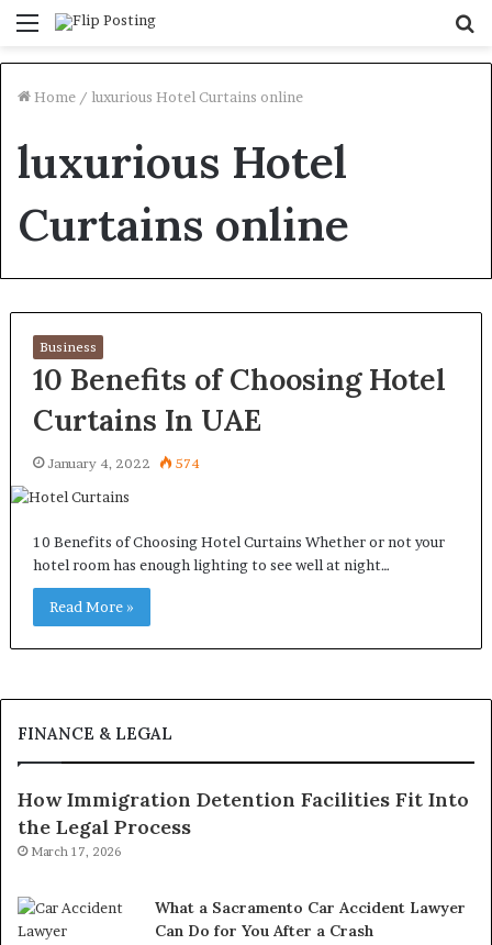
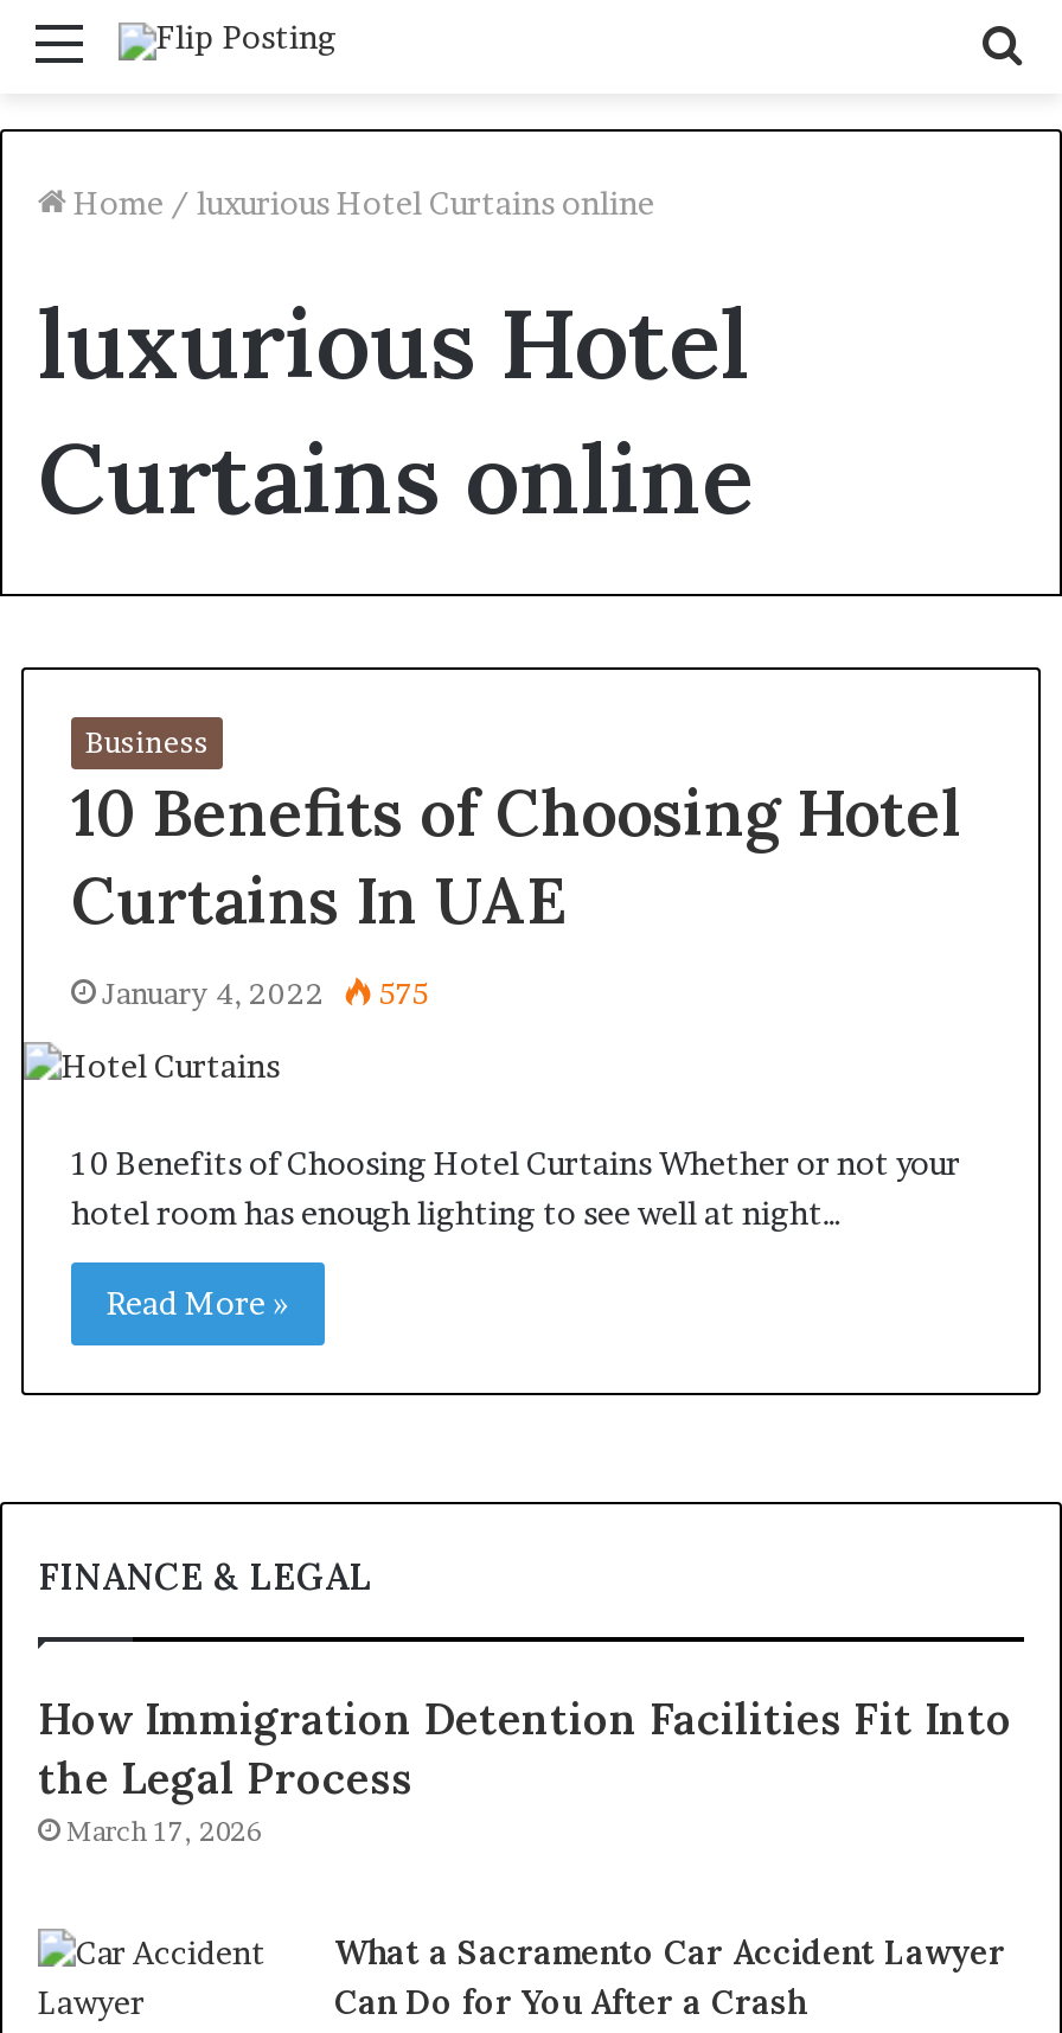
[47,455,200,471] January 4, 2022 574 -> [102,976,429,1011] January 4, 2022 575

